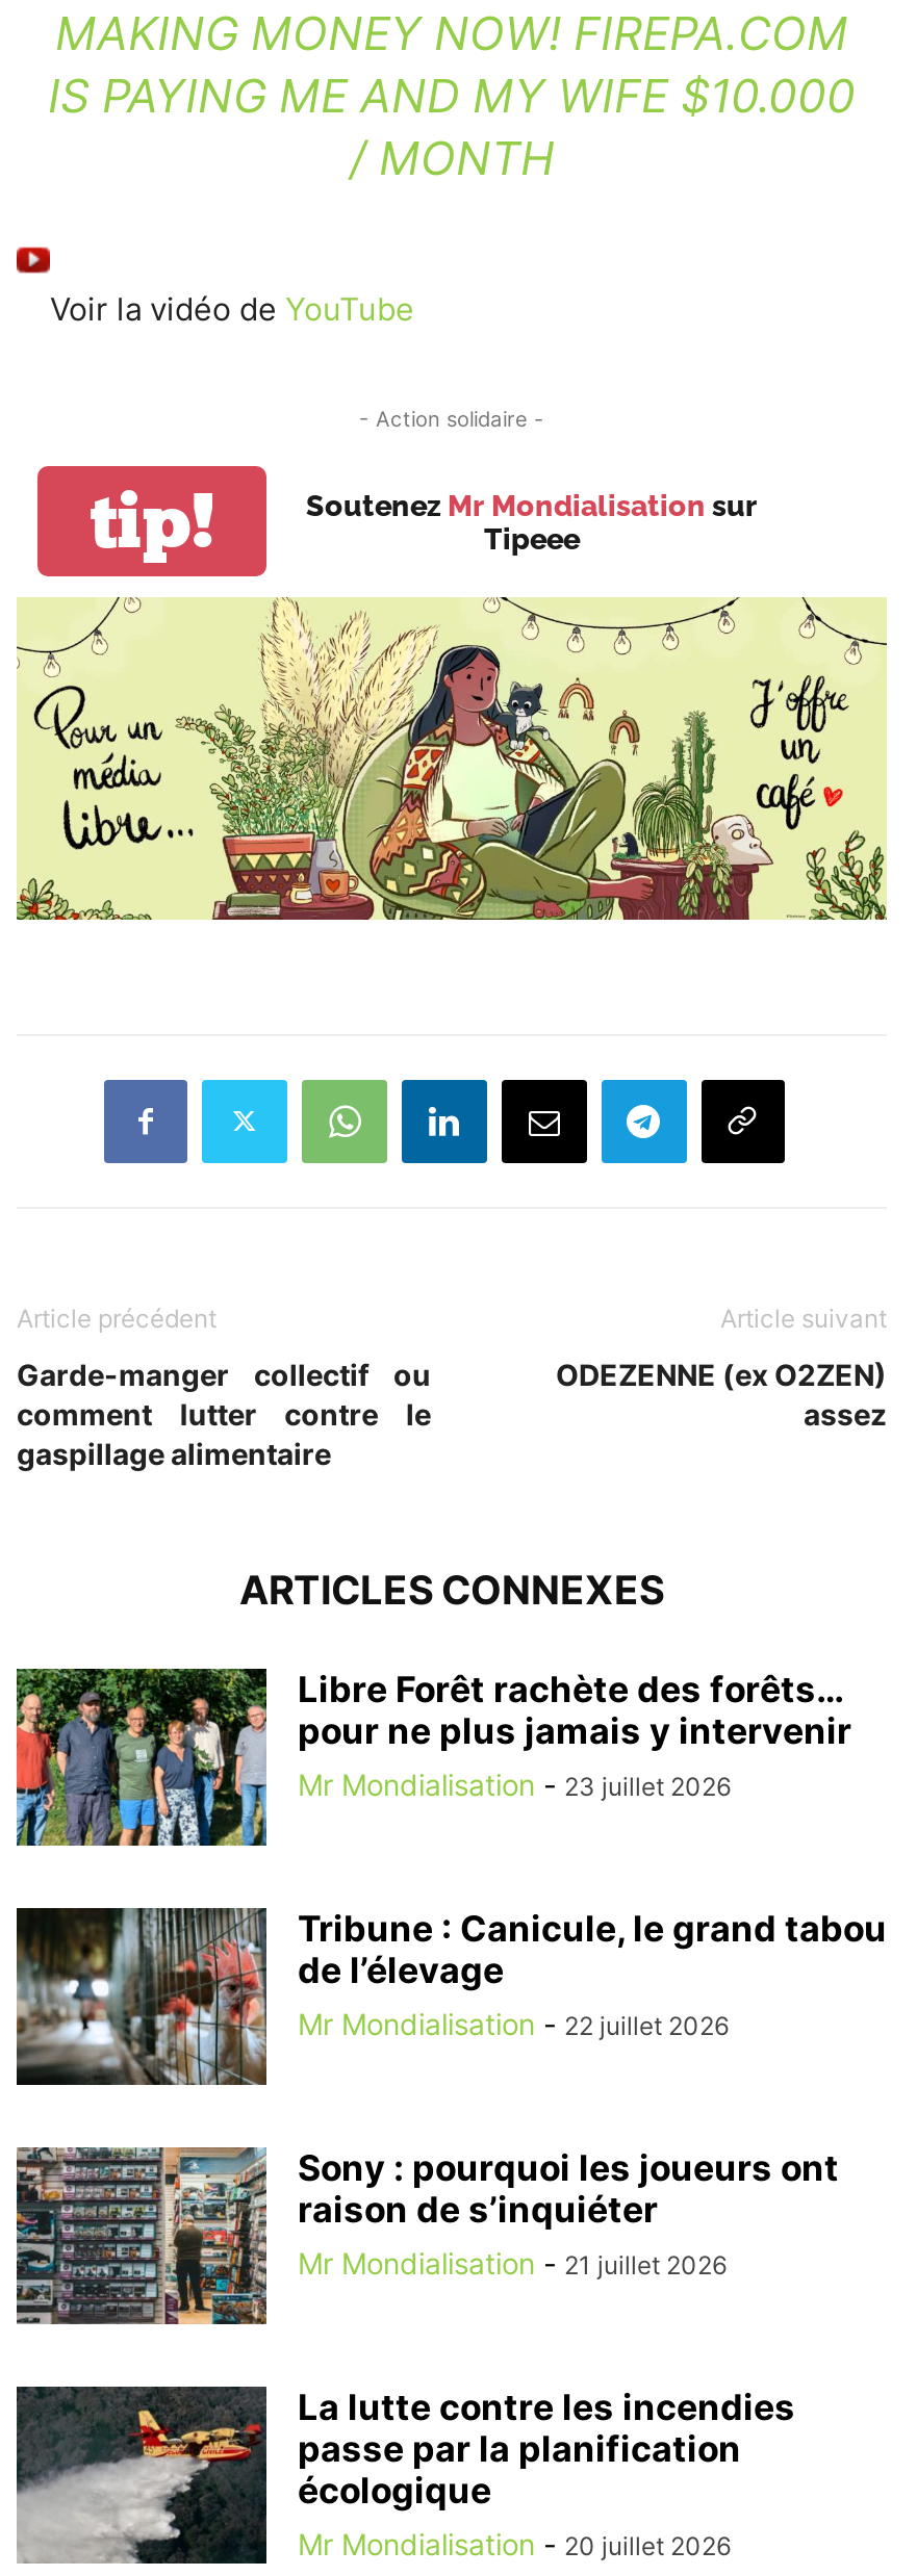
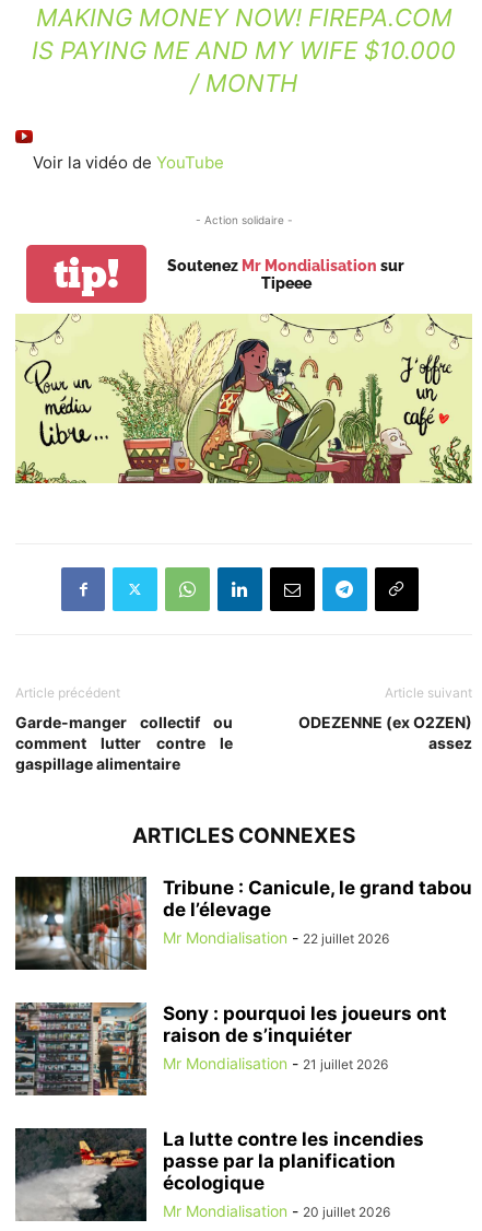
[15,1667,851,1848] [image] | Libre Forêt rachète des forêts… | pour ne plus jamais y intervenir | Mr Mondialisation - 23 juillet 2026 -> none

